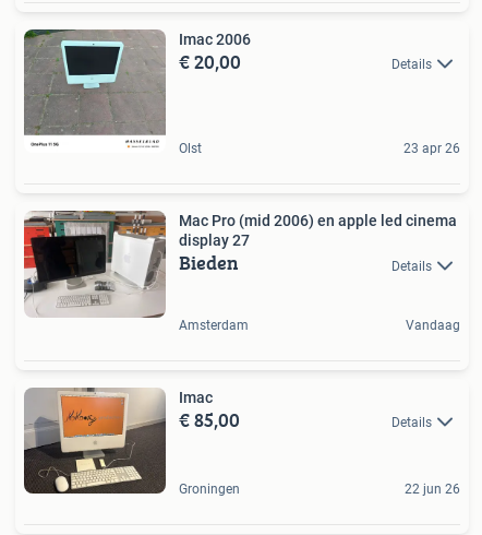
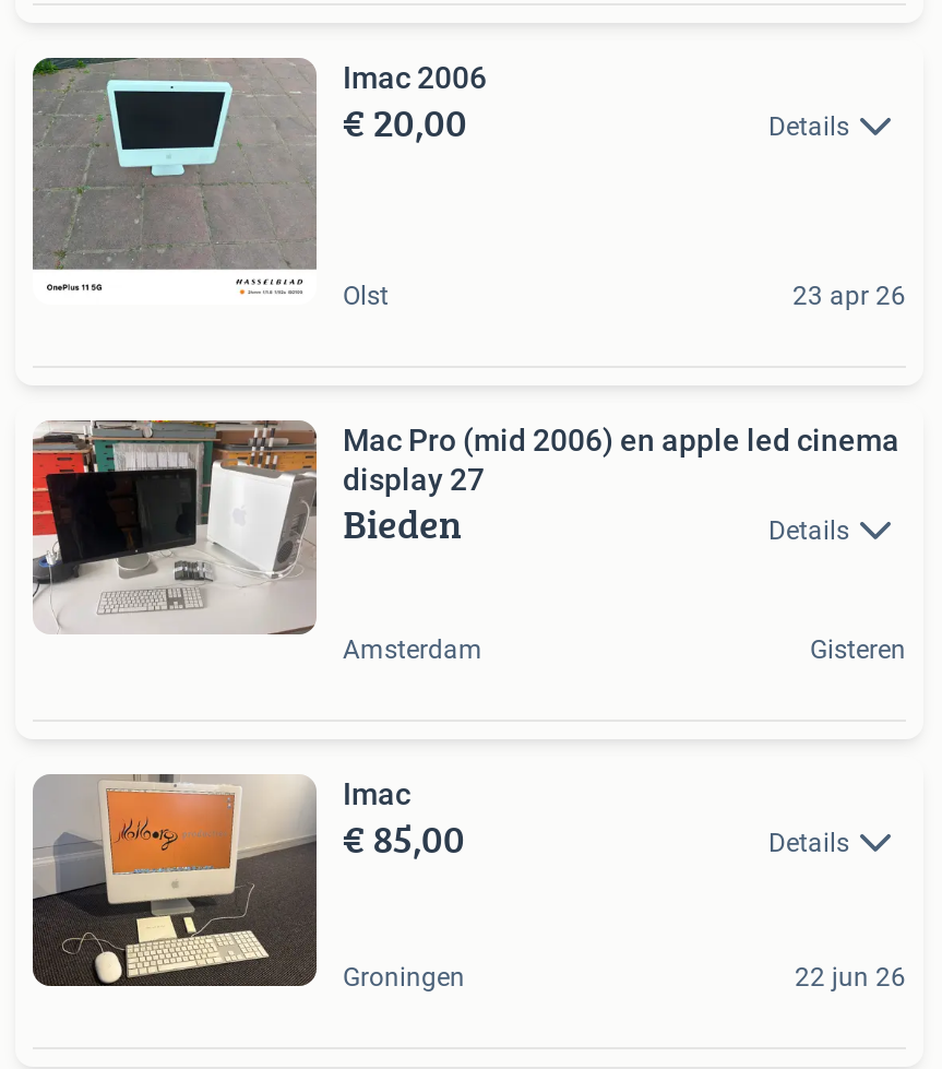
[406,317,460,333] Vandaag -> [810,634,906,664] Gisteren

